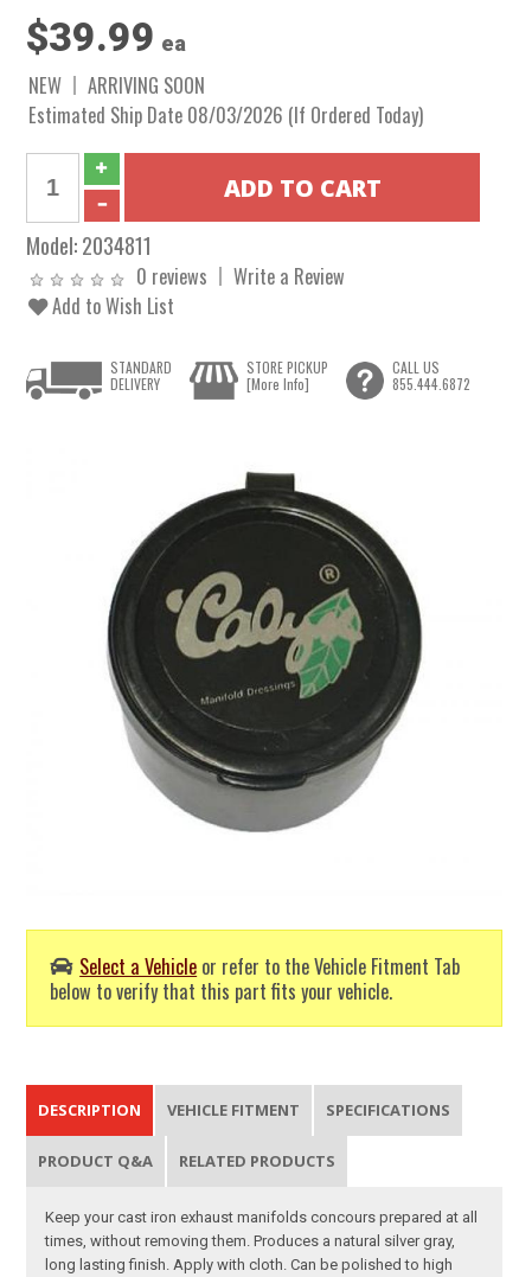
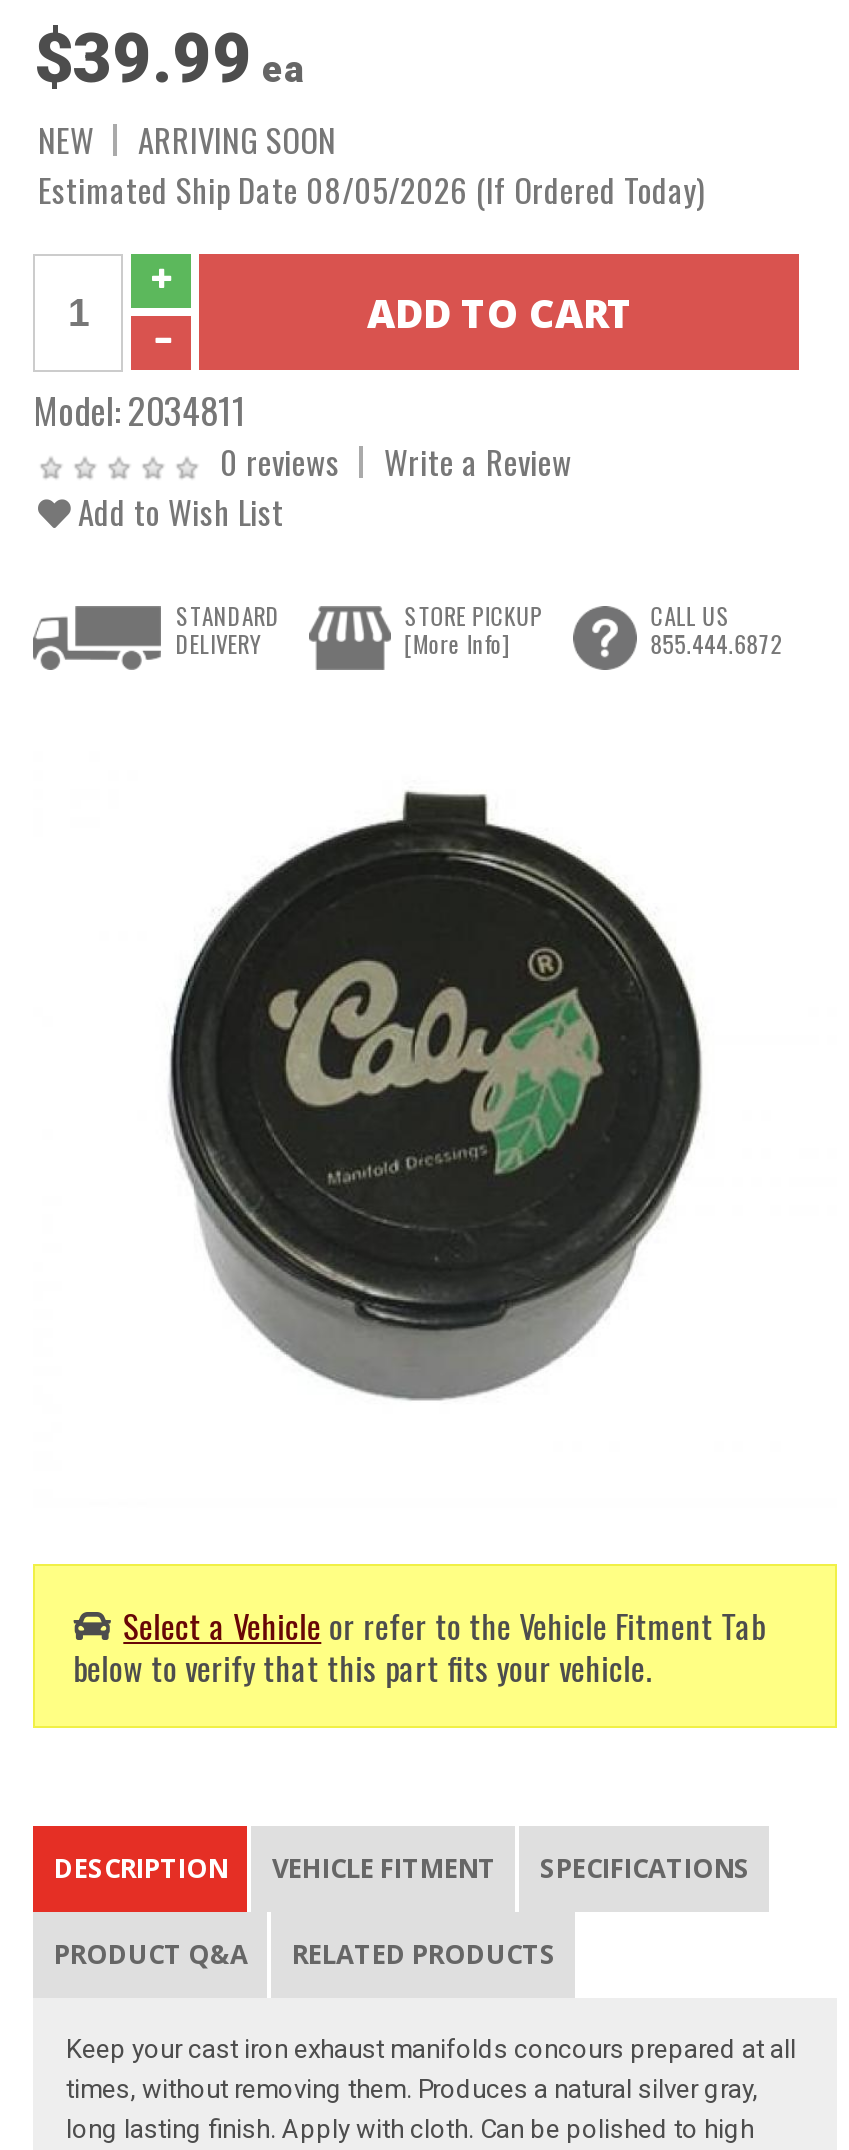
[29,100,423,129] Estimated Ship Date 08/03/2026 (If Ordered Today) -> [38,164,704,214] Estimated Ship Date 08/05/2026 (If Ordered Today)

